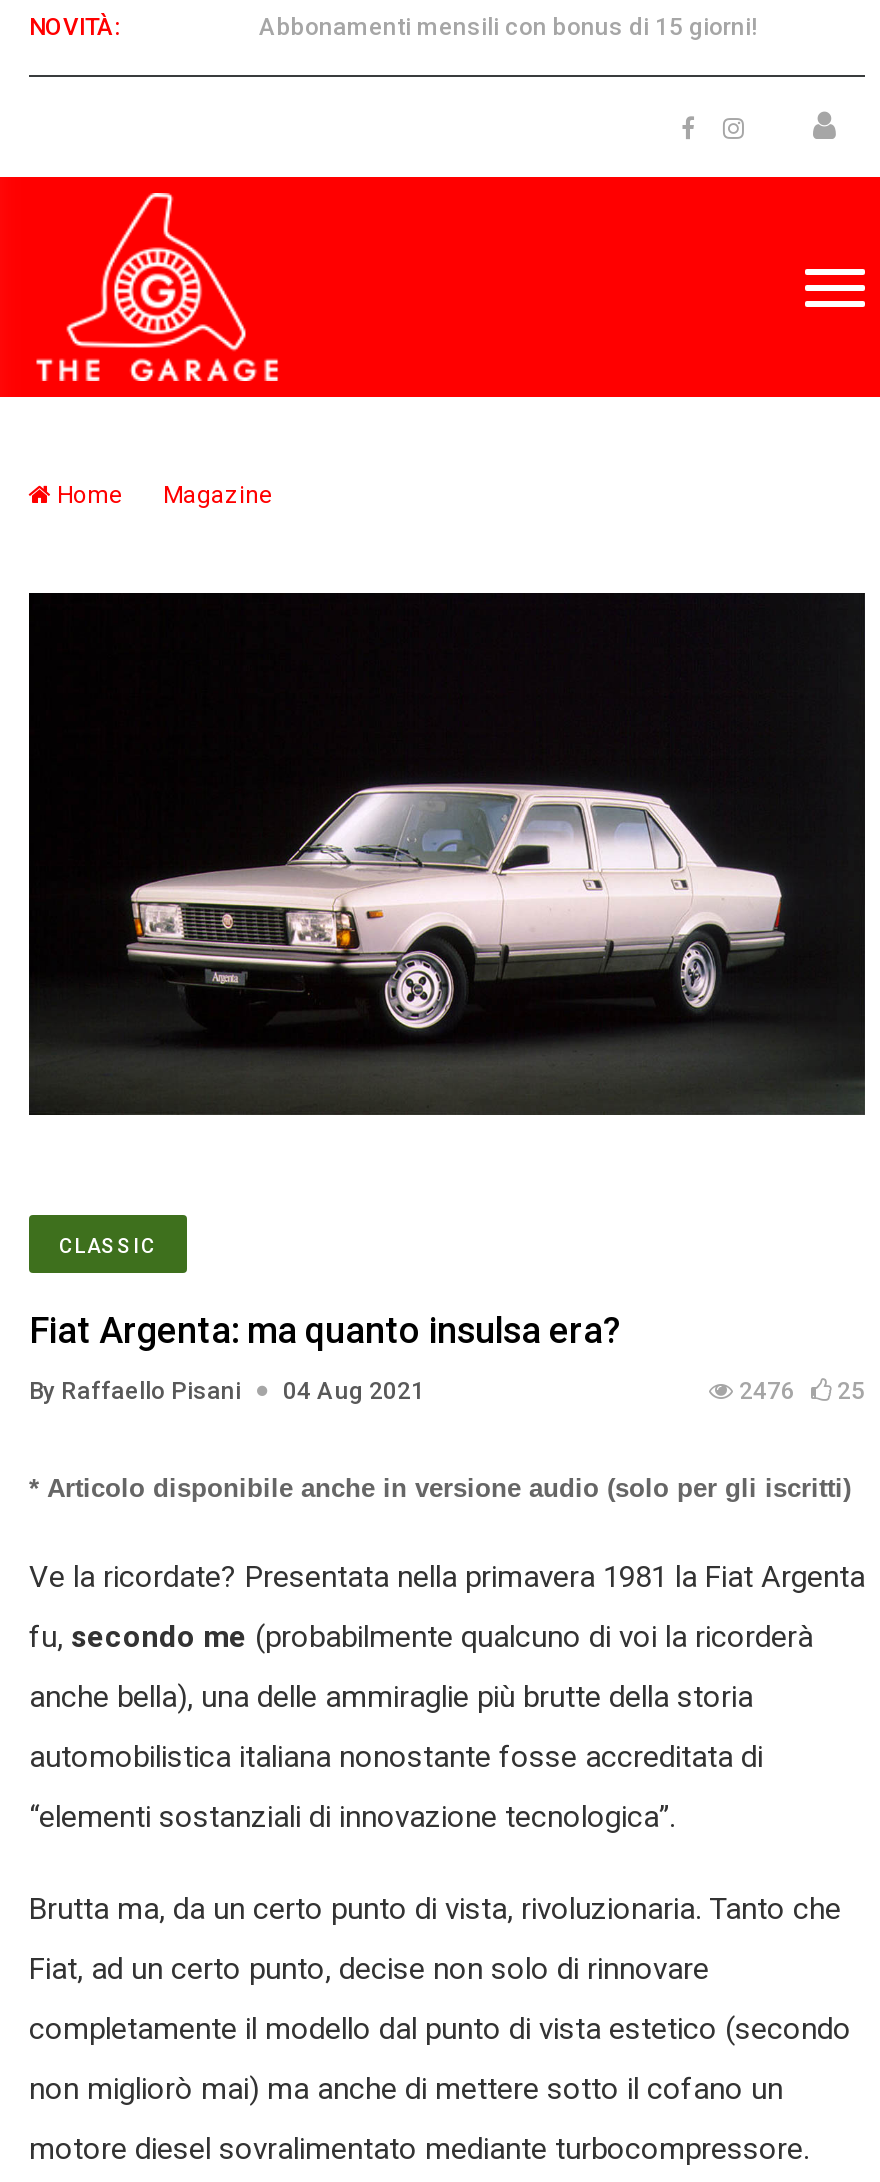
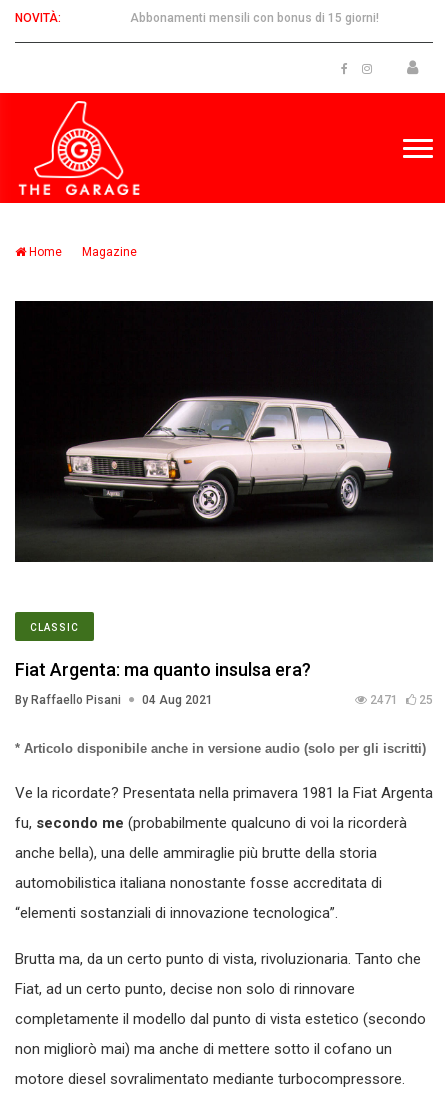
[733,1377,865,1405] 2476 25 -> [367,693,433,707] 2471 25

